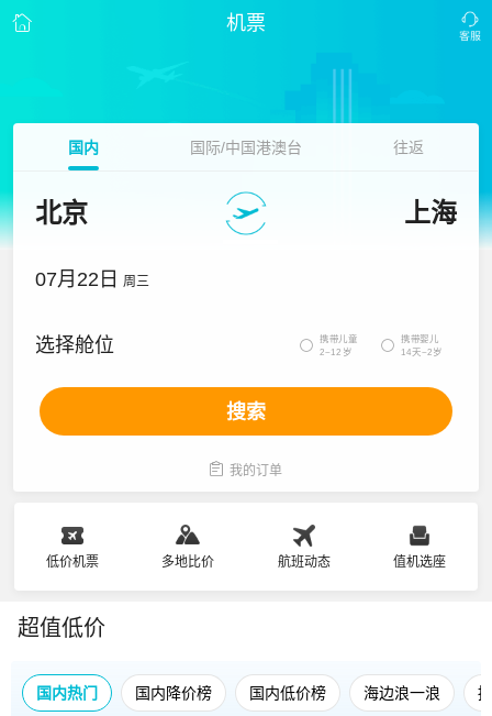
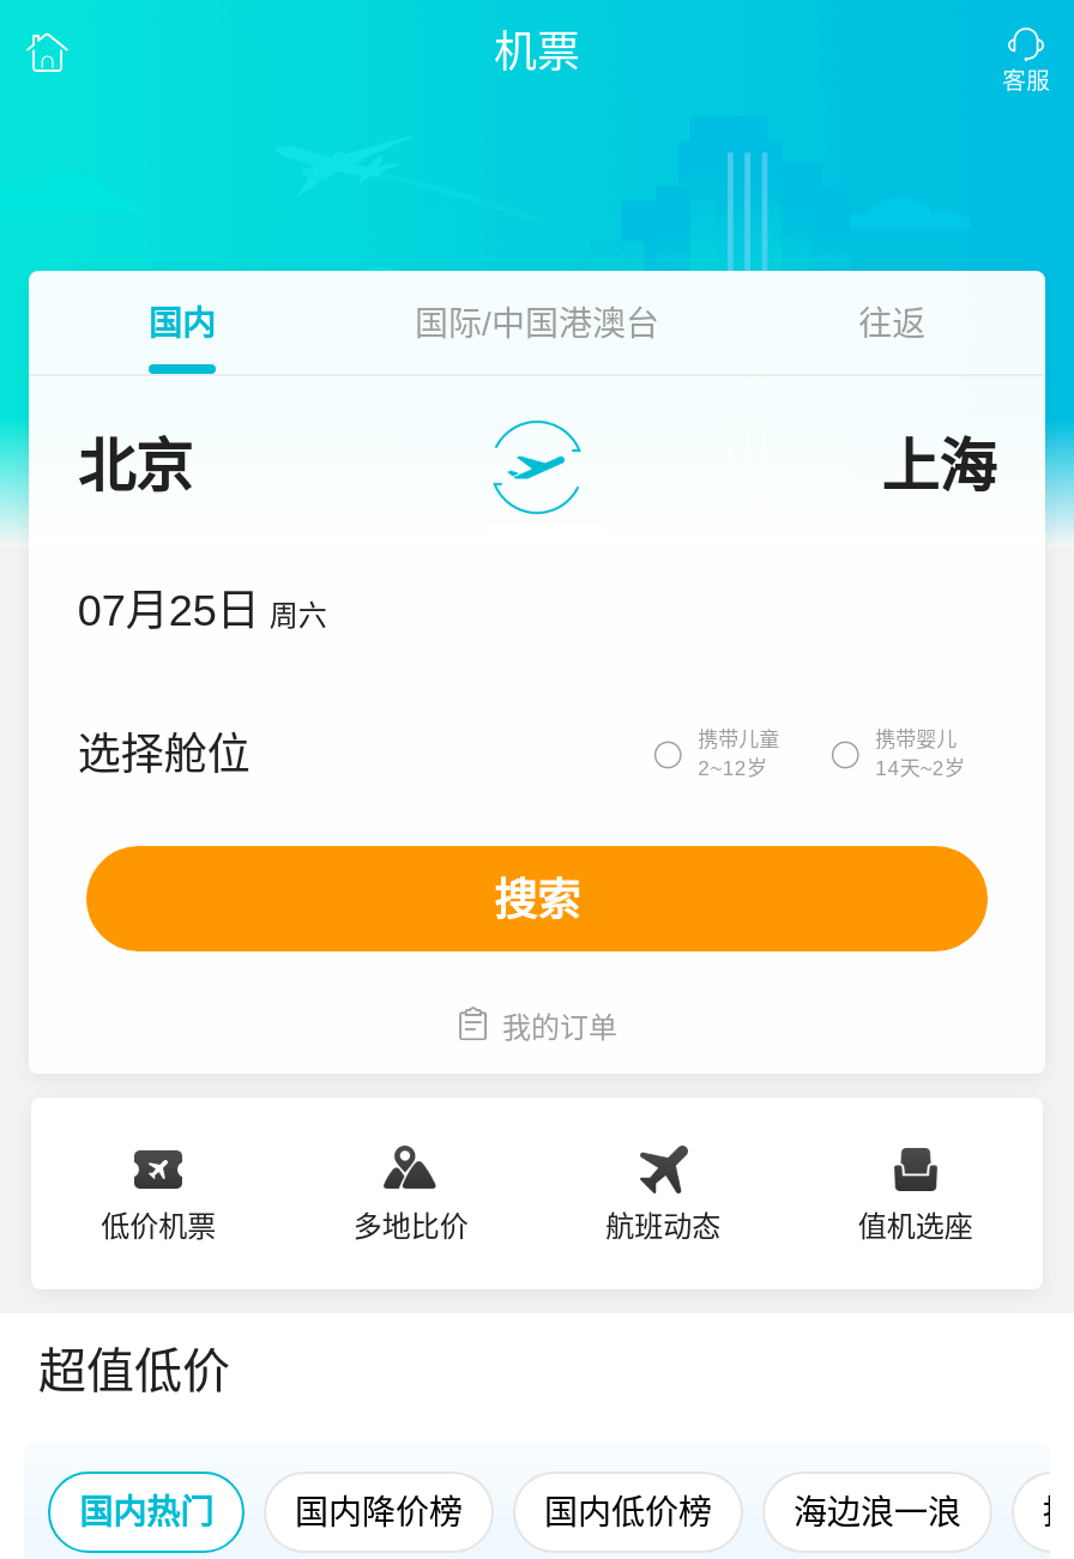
[35,268,150,290] 07月22日 周三 -> [77,587,327,635] 07月25日 周六

